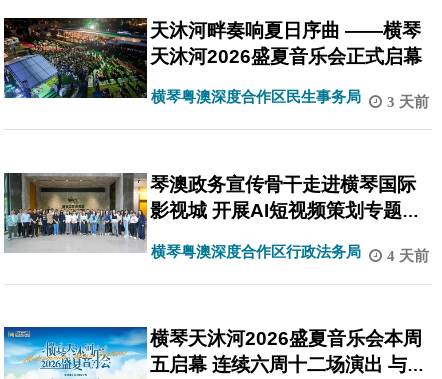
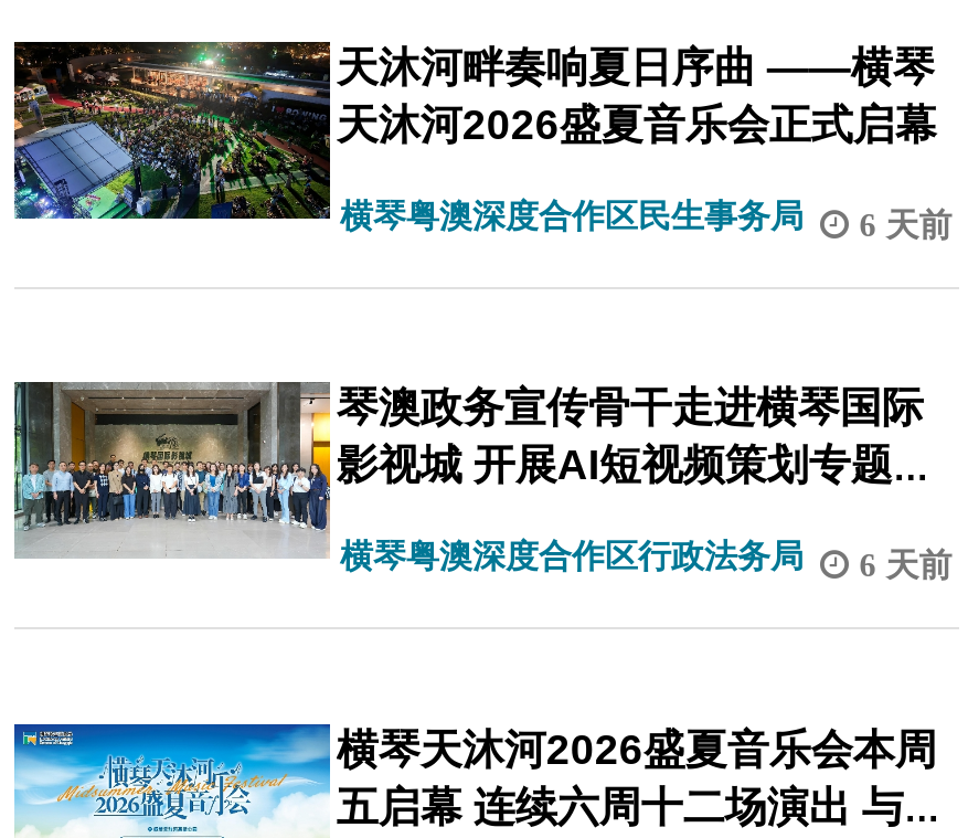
[151,88,429,109] 横琴粤澳深度合作区民生事务局 3 天前 -> [340,196,952,241] 横琴粤澳深度合作区民生事务局 6 天前
[151,242,429,263] 横琴粤澳深度合作区行政法务局 4 天前 -> [340,537,952,582] 横琴粤澳深度合作区行政法务局 6 天前

